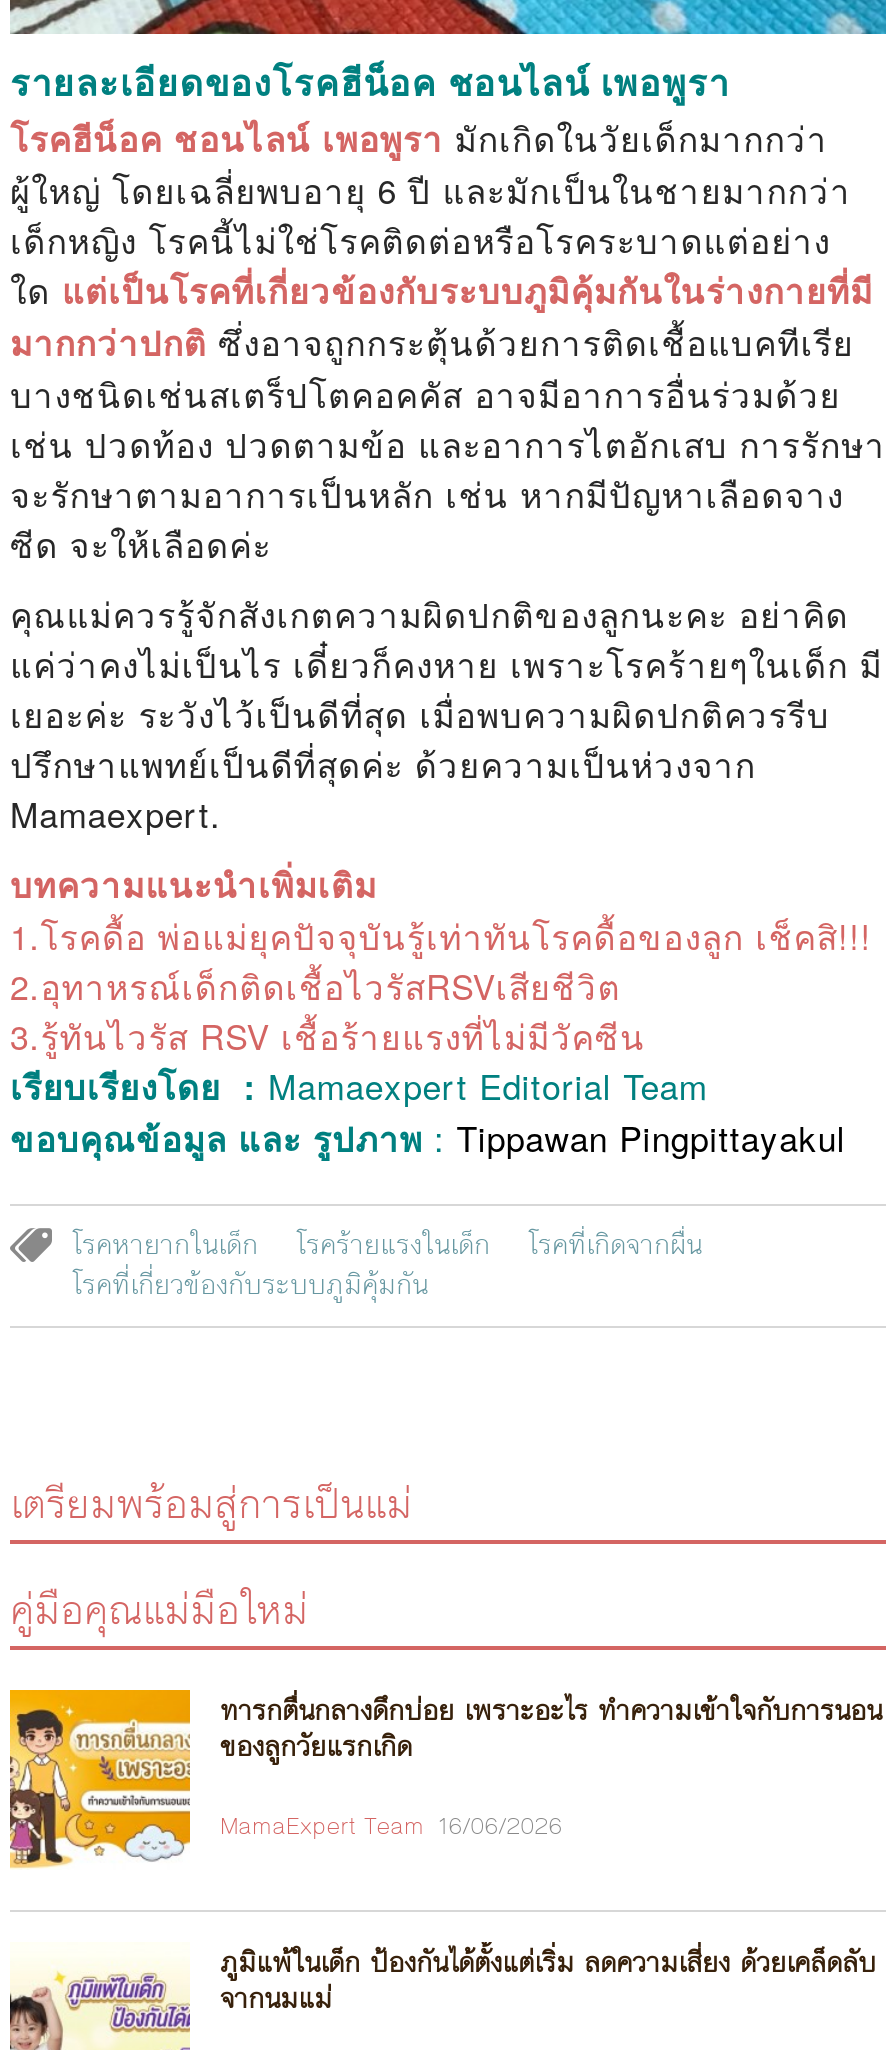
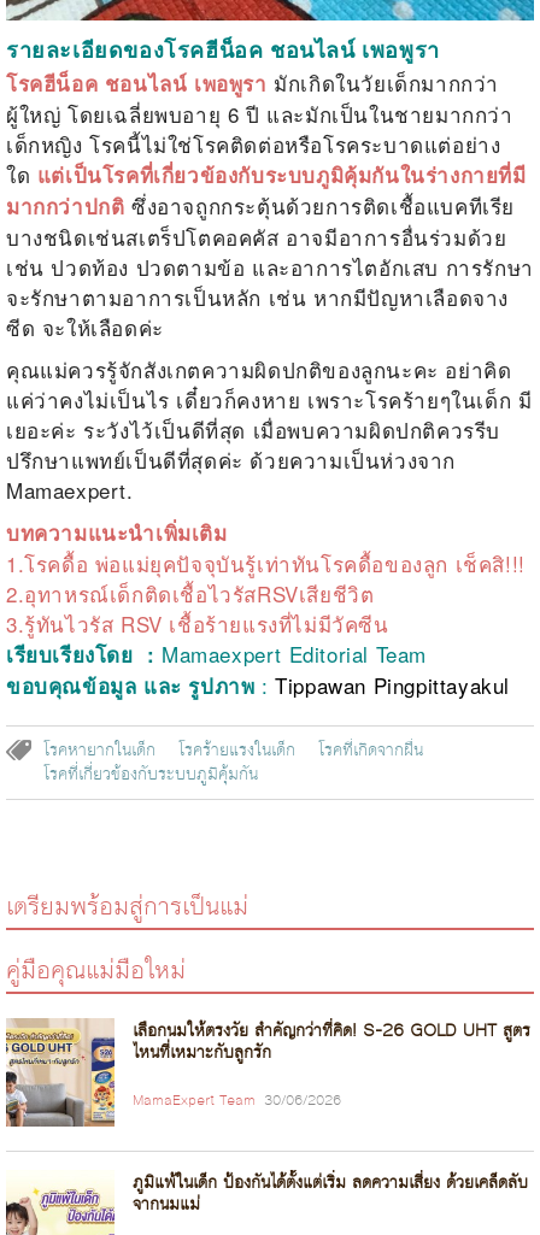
[8,1687,882,1870] [image] | ทารกตื่นกลางดึกบ่อย เพราะอะไร ทำความเข้าใจกับการนอน | ของลูกวัยแรกเกิด -> [5,1016,530,1128] [image] | เลือกนมให้ตรงวัย สำคัญกว่าที่คิด! S-26 GOLD UHT สูตร | ไหนที่เหมาะกับลูกรัก
[220,1810,562,1846] MamaExpert Team 16/06/2026 -> [133,1090,341,1112] MamaExpert Team 30/06/2026

